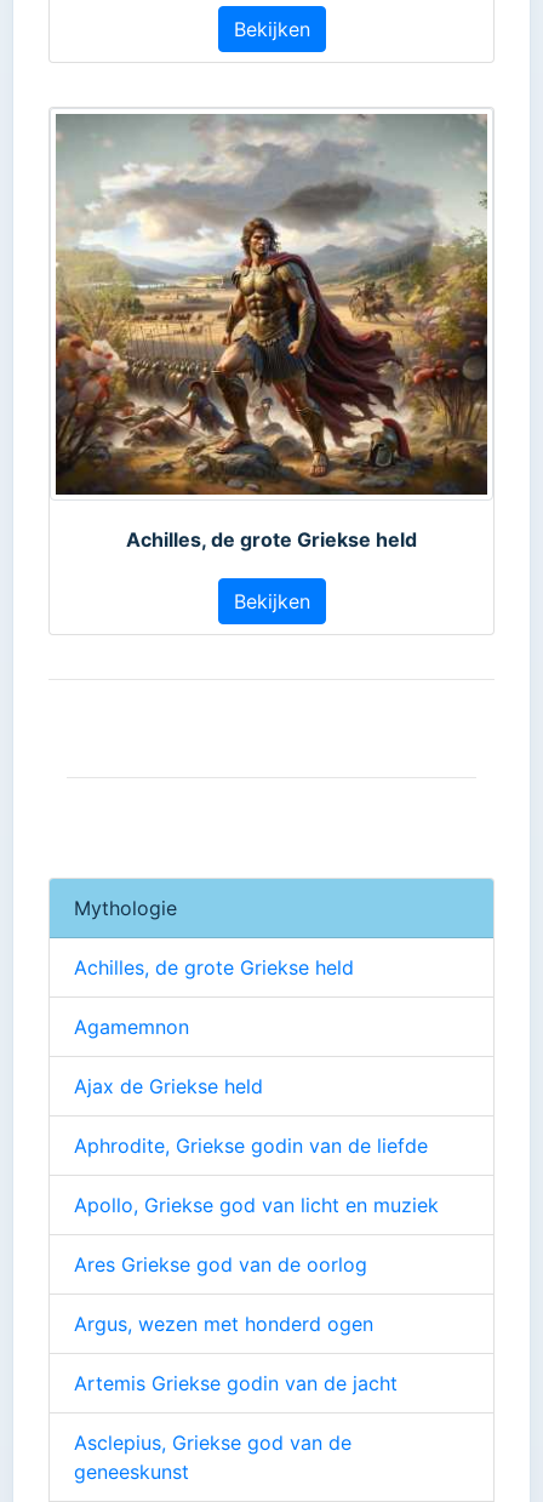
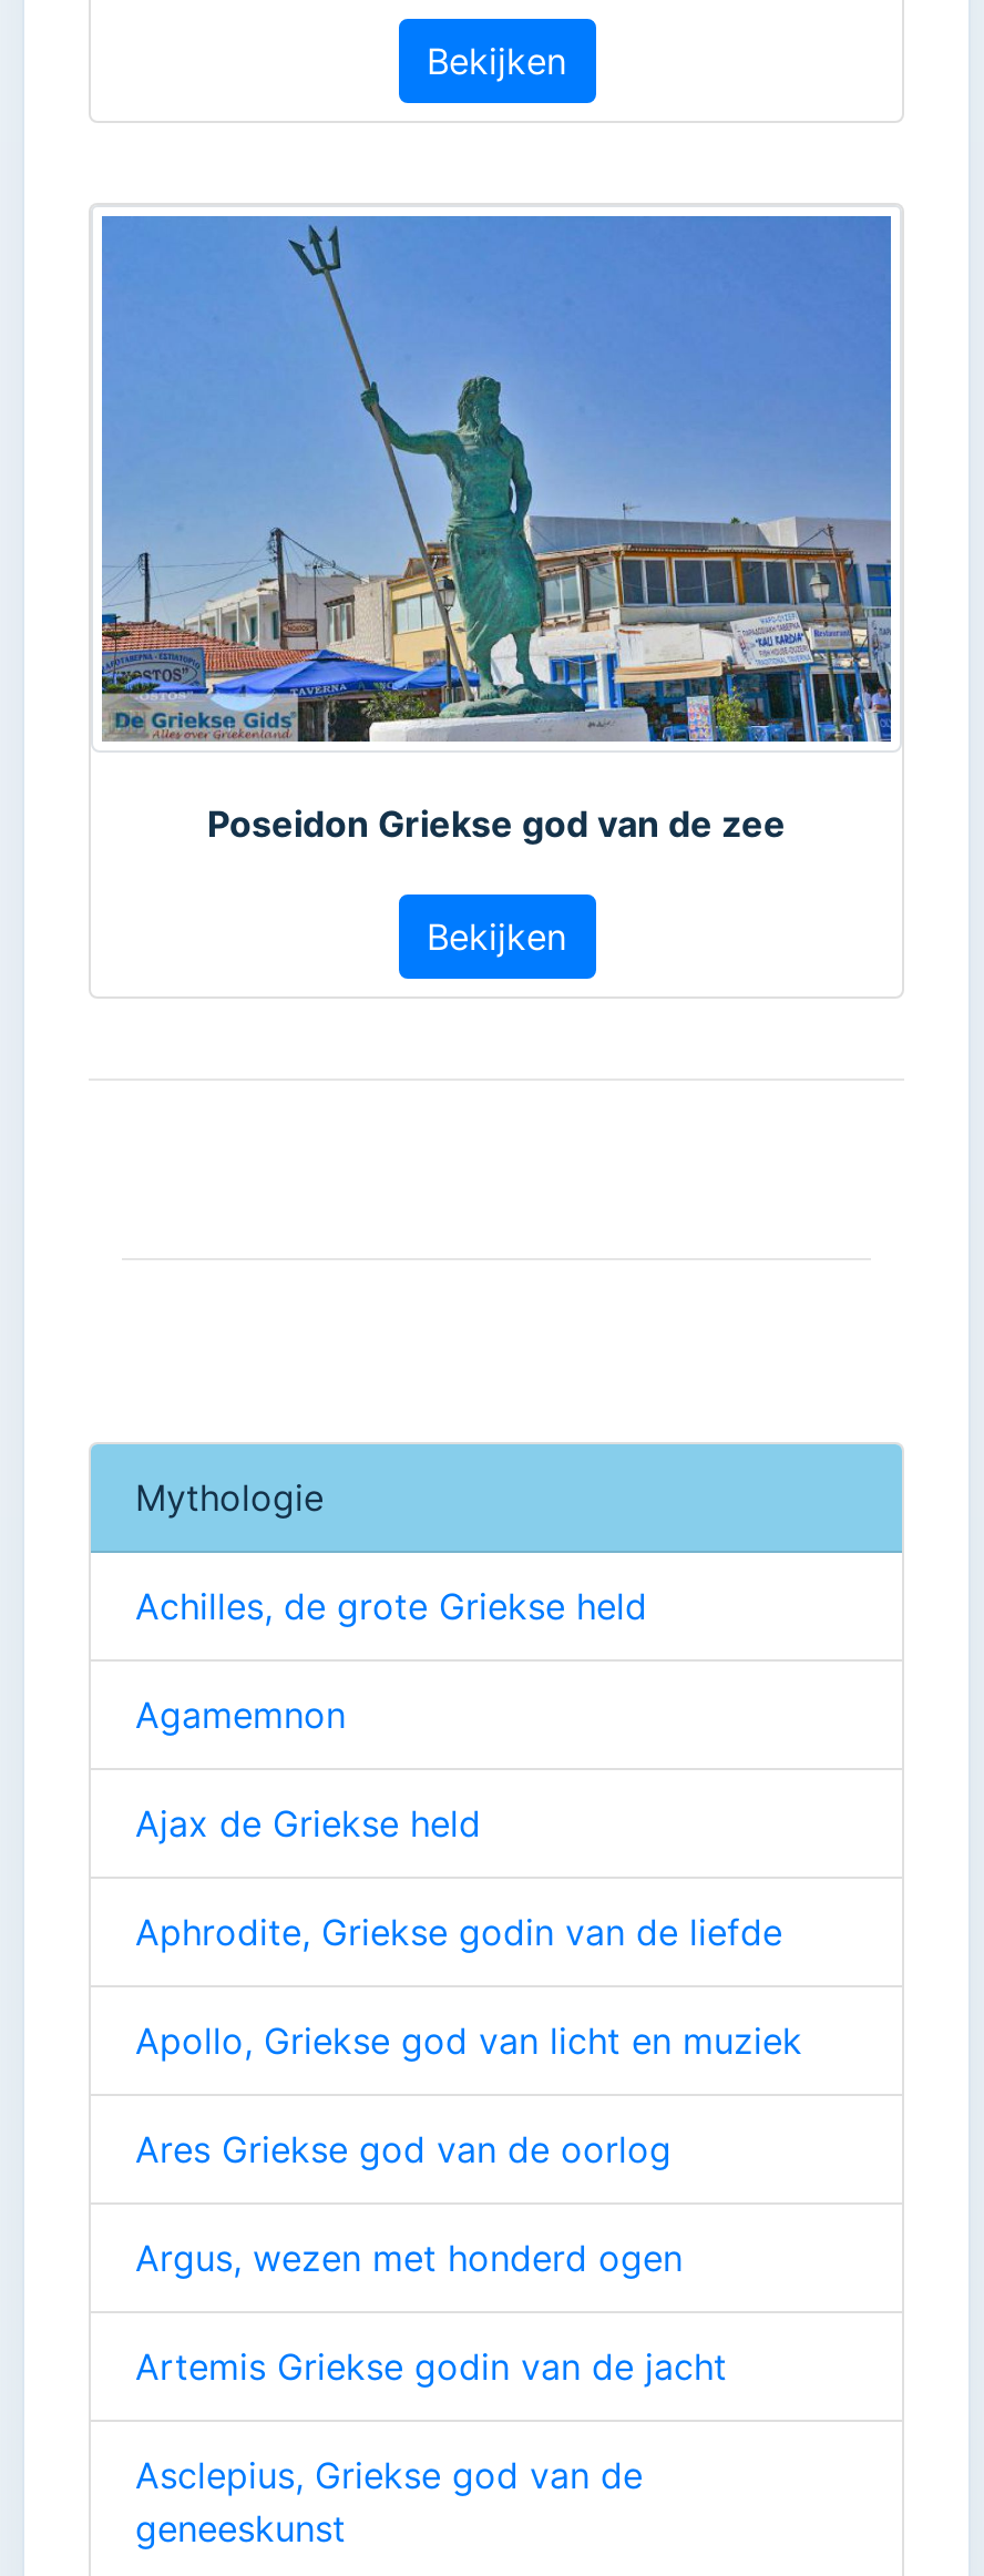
[55,113,488,552] [image] | Achilles, de grote Griekse held -> [100,215,893,845] [image] | Poseidon Griekse god van de zee

